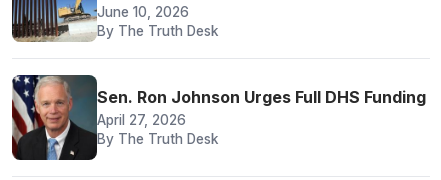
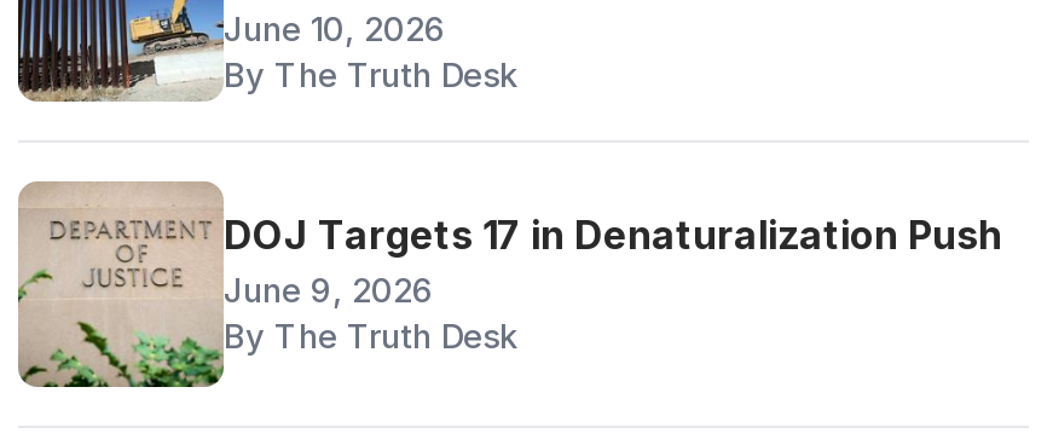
[12,74,426,161] [image] | Sen. Ron Johnson Urges Full DHS Funding | April 27, 2026 -> [18,181,1002,389] [image] | DOJ Targets 17 in Denaturalization Push | June 9, 2026

